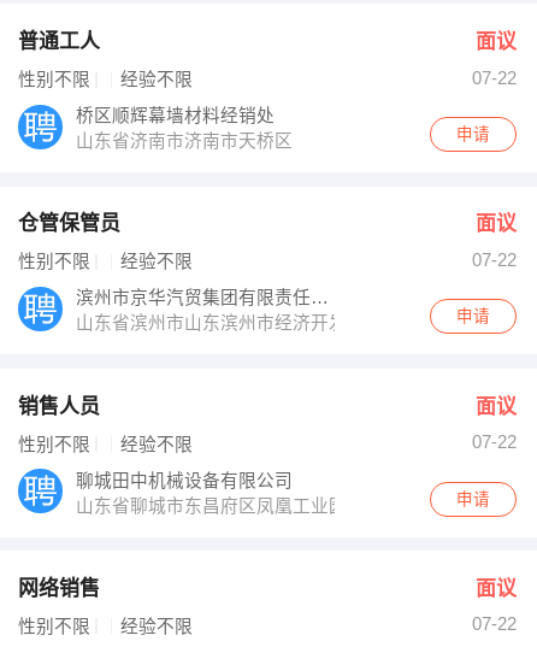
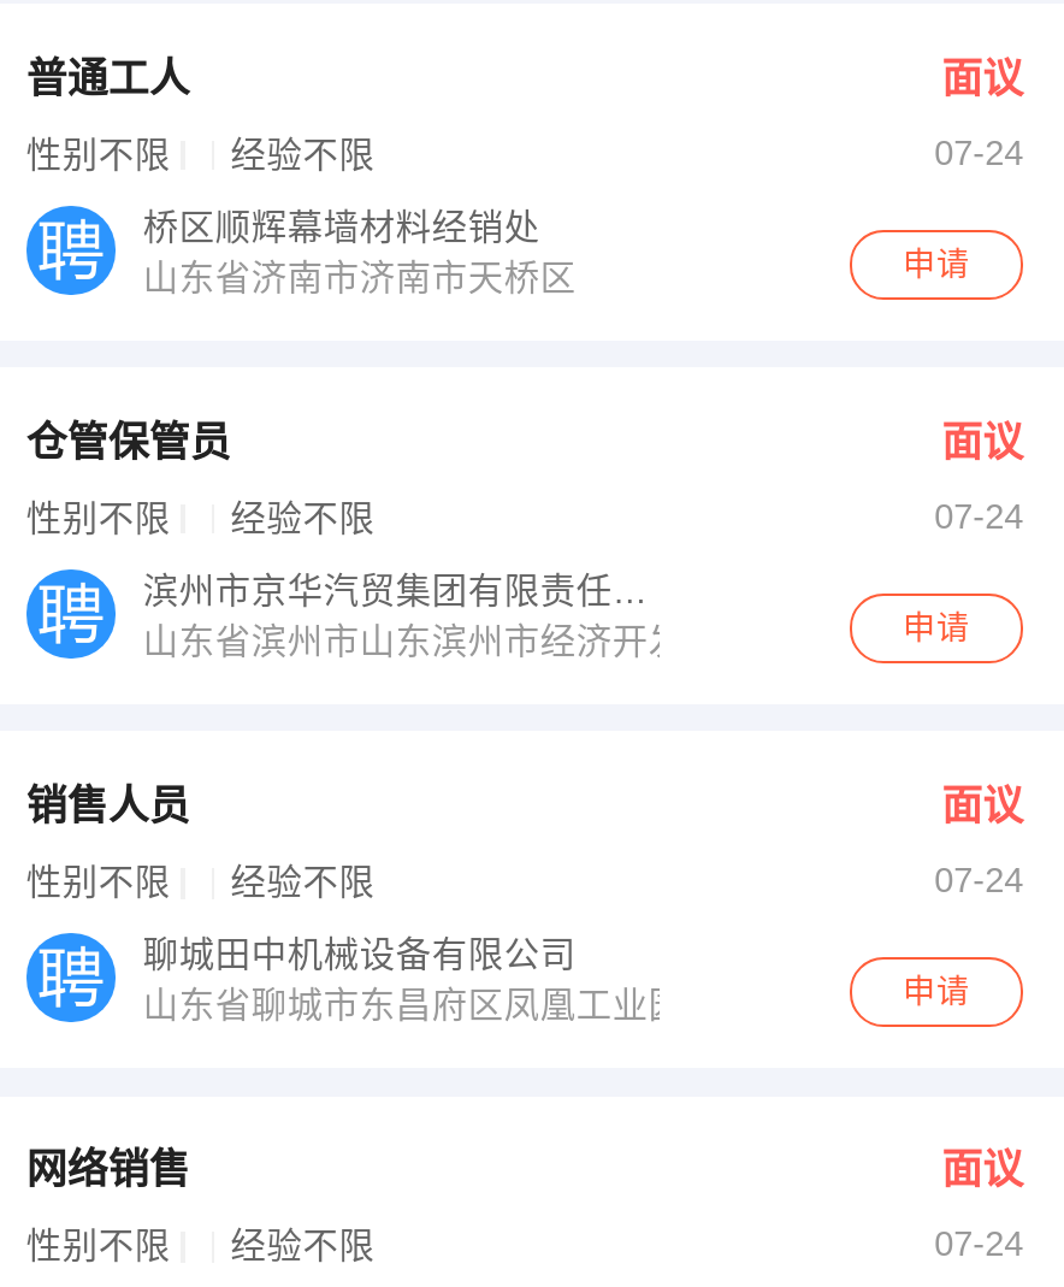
[472,69,517,88] 07-22 -> [934,133,1023,172] 07-24
[472,251,517,270] 07-22 -> [934,497,1023,536] 07-24
[472,433,517,452] 07-22 -> [934,861,1023,900] 07-24
[472,615,517,634] 07-22 -> [934,1225,1023,1263] 07-24

